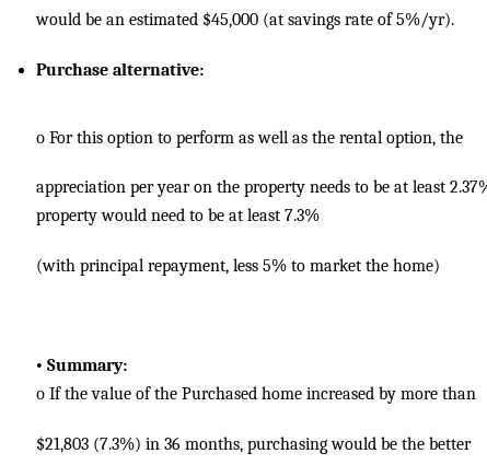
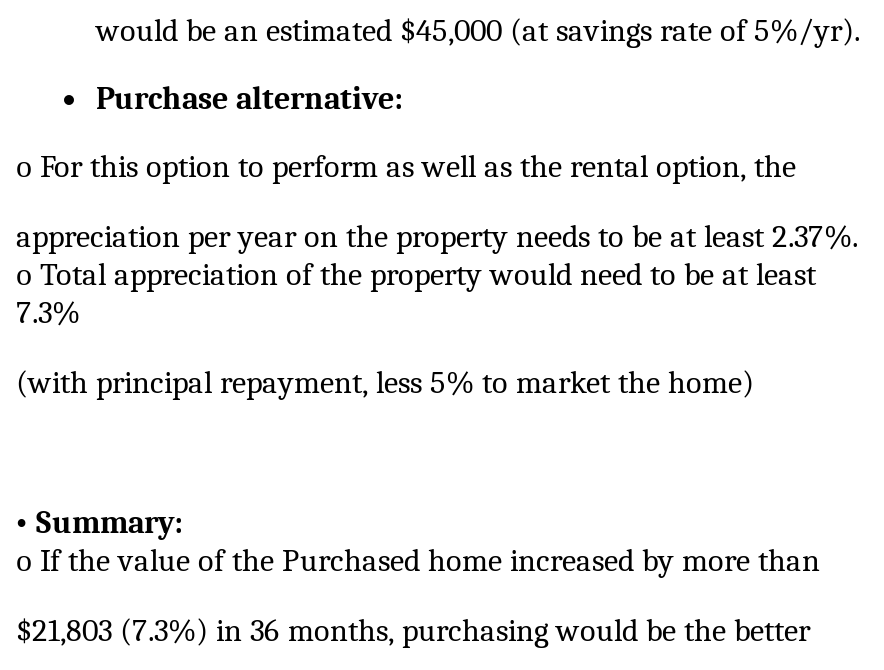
[36,206,319,226] property would need to be at least 7.3% -> [16,256,816,330] o Total appreciation of the property would need to be at least | 7.3%

